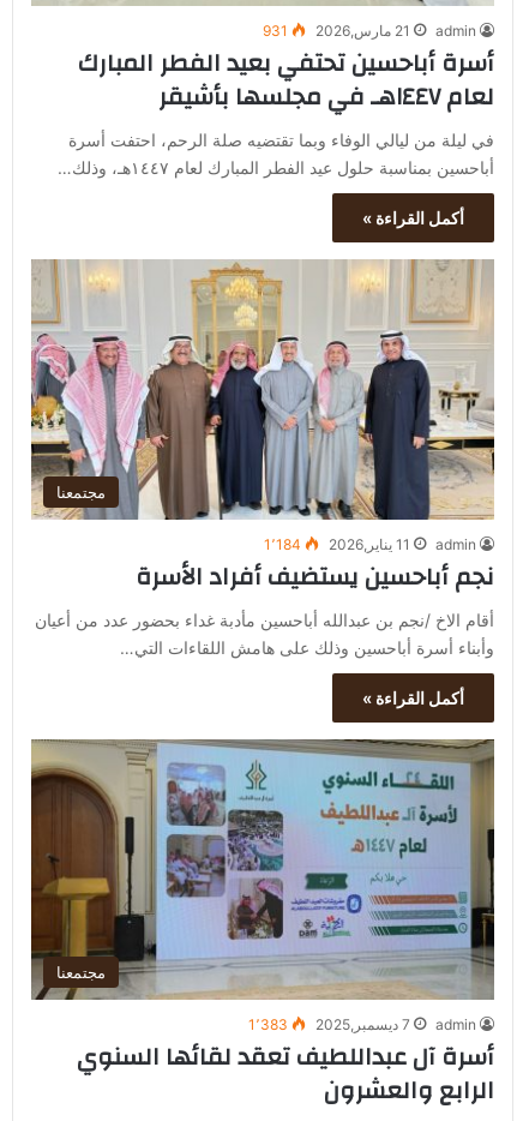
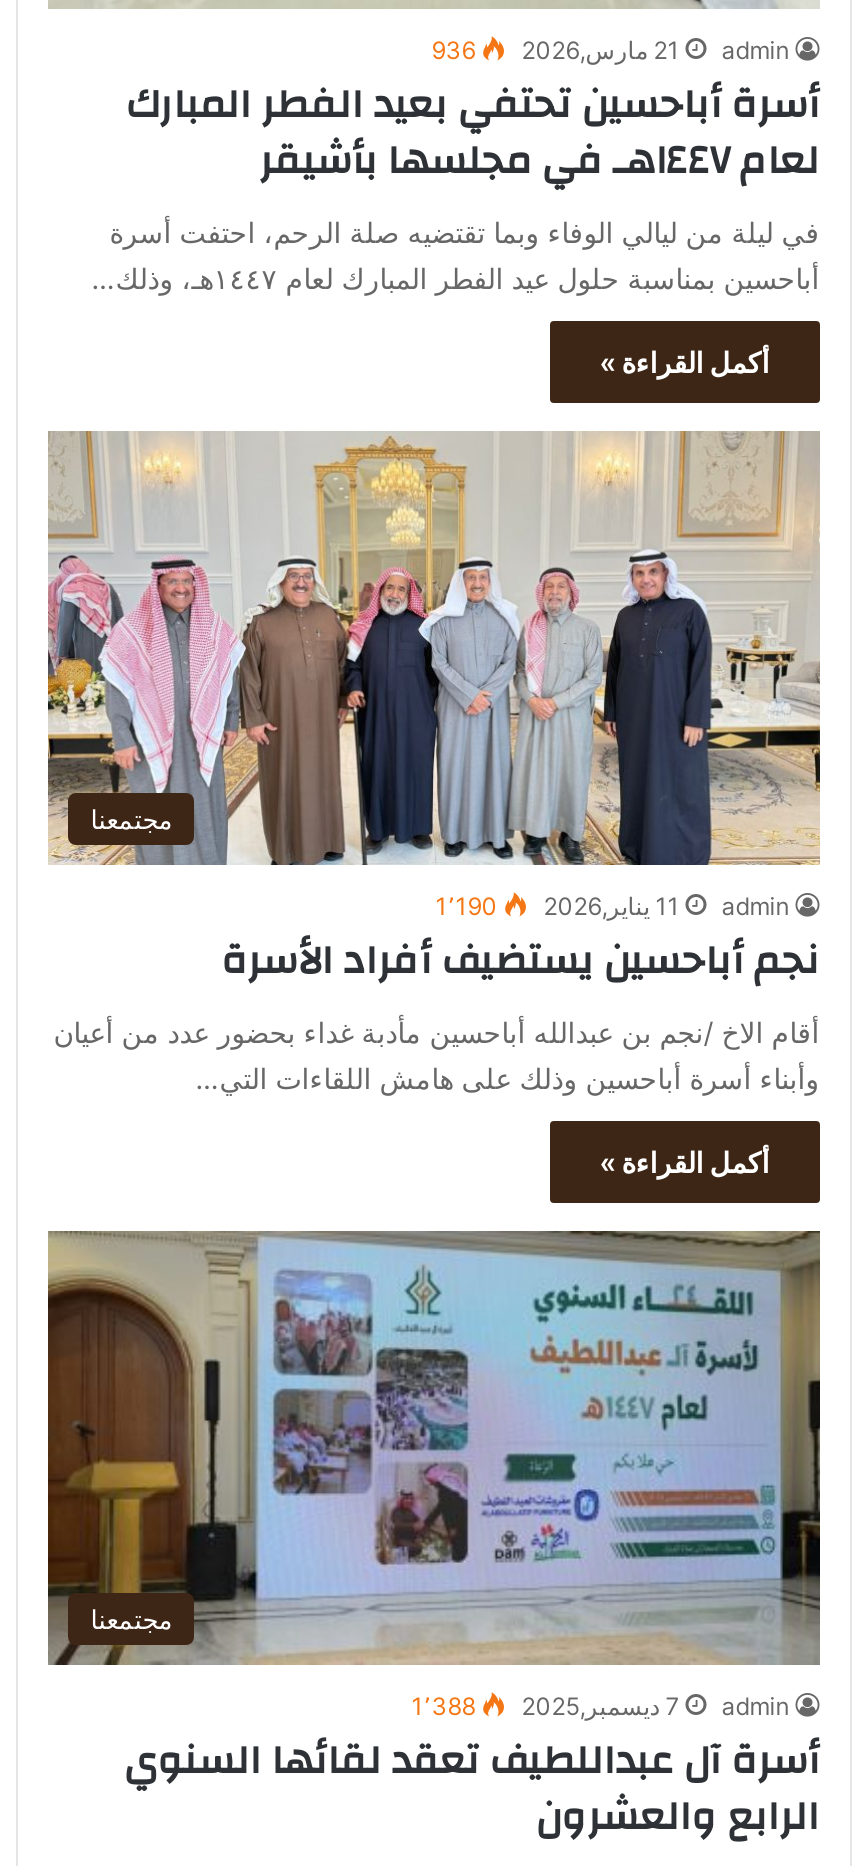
[262,21,288,39] 931 -> [431,35,475,65] 936
[264,535,301,553] 1٬184 -> [435,891,497,921] 1٬190
[248,1016,288,1034] 1٬383 -> [411,1691,475,1721] 1٬388

